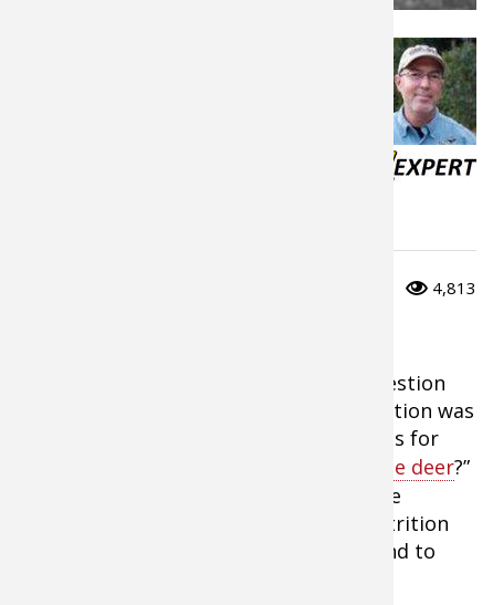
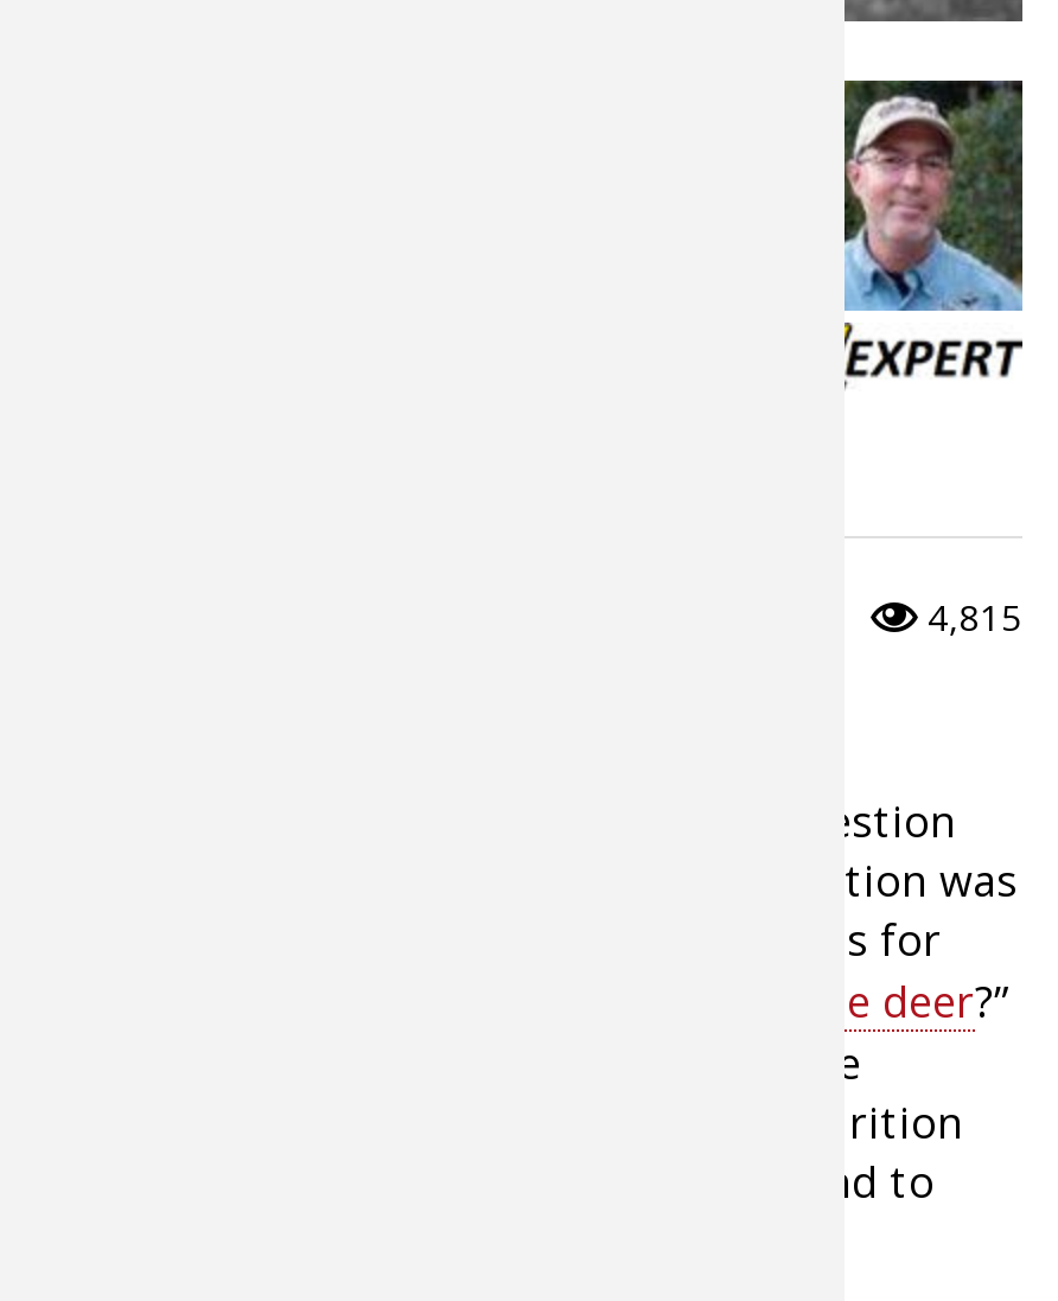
[432,276,476,298] 4,813 -> [928,593,1022,640] 4,815

